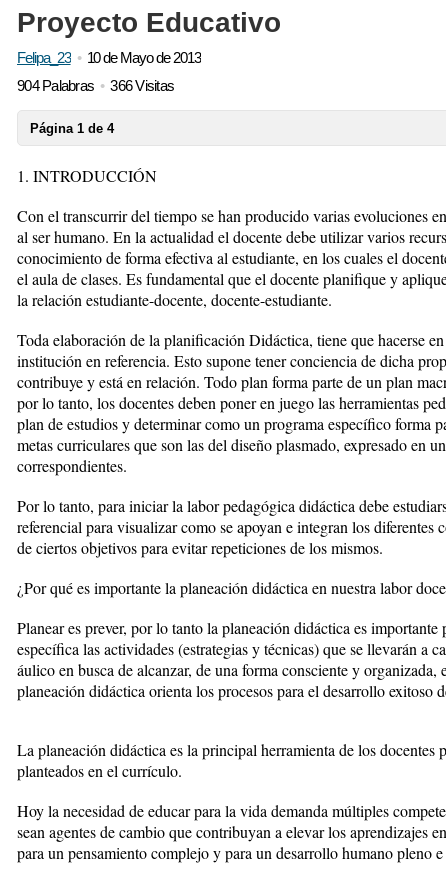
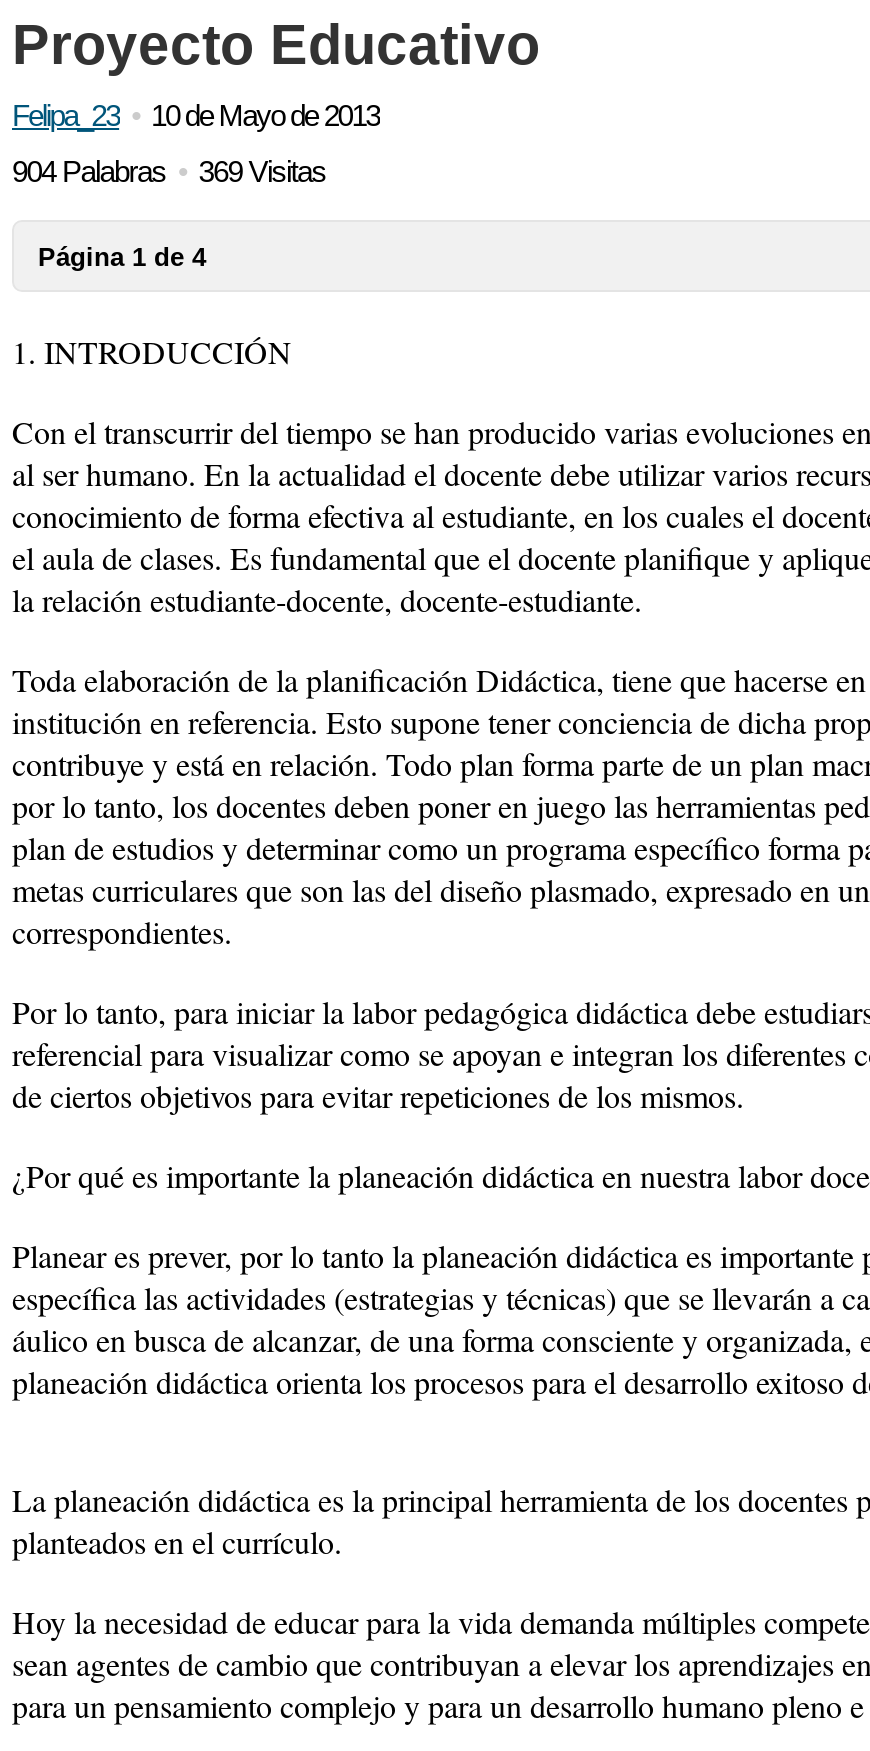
[17,77,174,94] 904 Palabras 366 Visitas -> [12,154,326,188] 904 Palabras 369 Visitas

